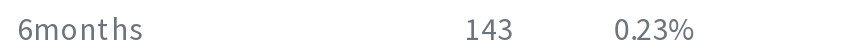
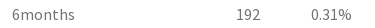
[465,9,513,47] 143 -> [236,5,260,24] 192
[614,9,696,47] 0.23% -> [311,5,352,24] 0.31%

